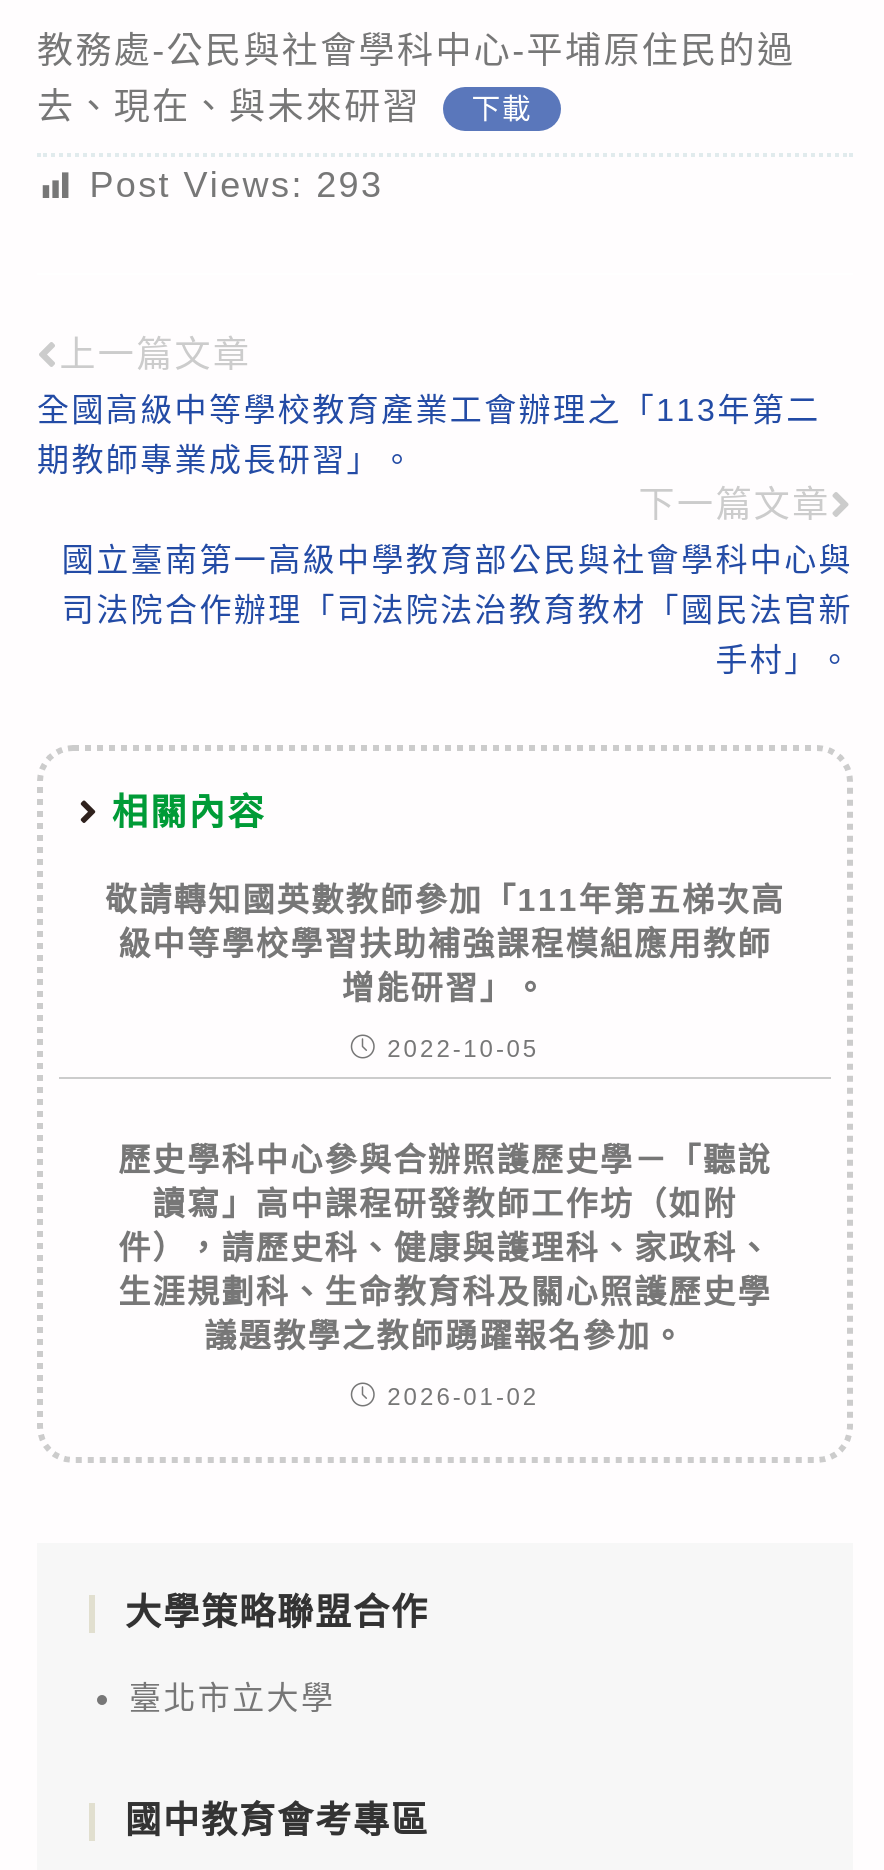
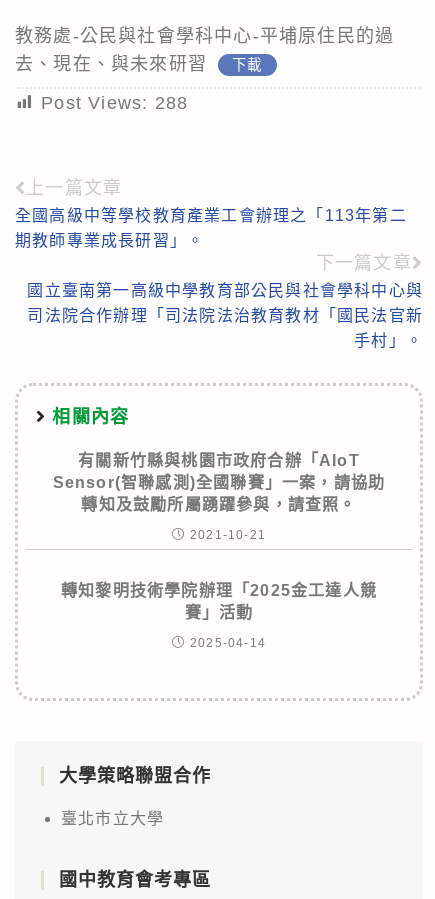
[89,165,383,205] Post Views: 293 -> [41,93,188,113] Post Views: 288
[105,883,785,1005] 敬請轉知國英數教師參加「111年第五梯次高 | 級中等學校學習扶助補強課程模組應用教師 | 增能研習」。 -> [53,452,385,513] 有關新竹縣與桃園市政府合辦「AIoT | Sensor(智聯感測)全國聯賽」一案，請協助 | 轉知及鼓勵所屬踴躍參與，請查照。
[387,1035,539,1063] 2022-10-05 -> [190,528,266,542] 2021-10-21
[118,1143,772,1353] 歷史學科中心參與合辦照護歷史學－「聽說 | 讀寫」高中課程研發教師工作坊（如附 | 件），請歷史科、健康與護理科、家政科、 | 生涯規劃科、生命教育科及關心照護歷史學 | 議題教學之教師踴躍報名參加。 -> [61,582,377,621] 轉知黎明技術學院辦理「2025金工達人競 | 賽」活動
[387,1383,539,1411] 2026-01-02 -> [190,636,266,650] 2025-04-14

